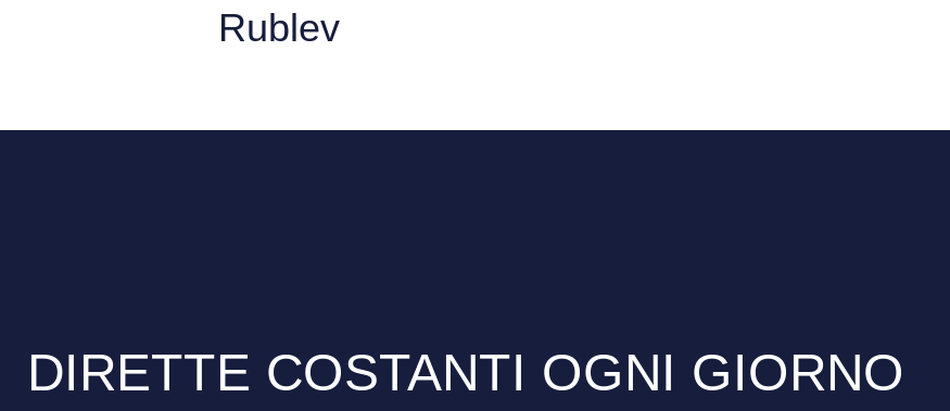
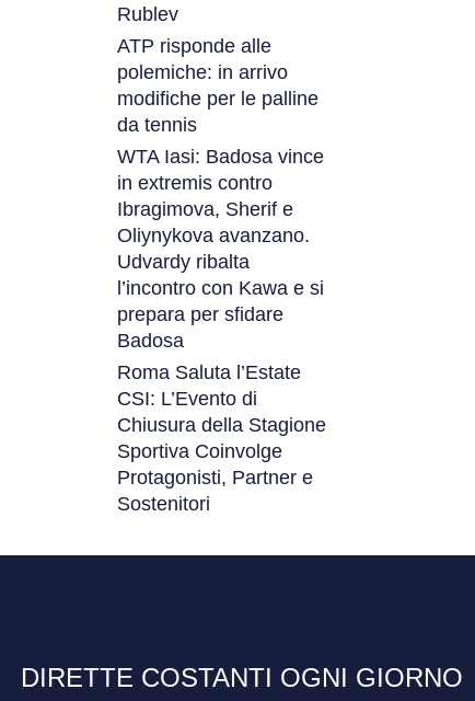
none -> [117,35,326,514] ATP risponde alle | polemiche: in arrivo | modifiche per le palline | da tennis | WTA Iasi: Badosa vince | in extremis contro | Ibragimova, Sherif e | Oliynykova avanzano. | Udvardy ribalta | l’incontro con Kawa e si | prepara per sfidare | Badosa | Roma Saluta l’Estate | CSI: L’Evento di | Chiusura della Stagione | Sportiva Coinvolge | Protagonisti, Partner e | Sostenitori

